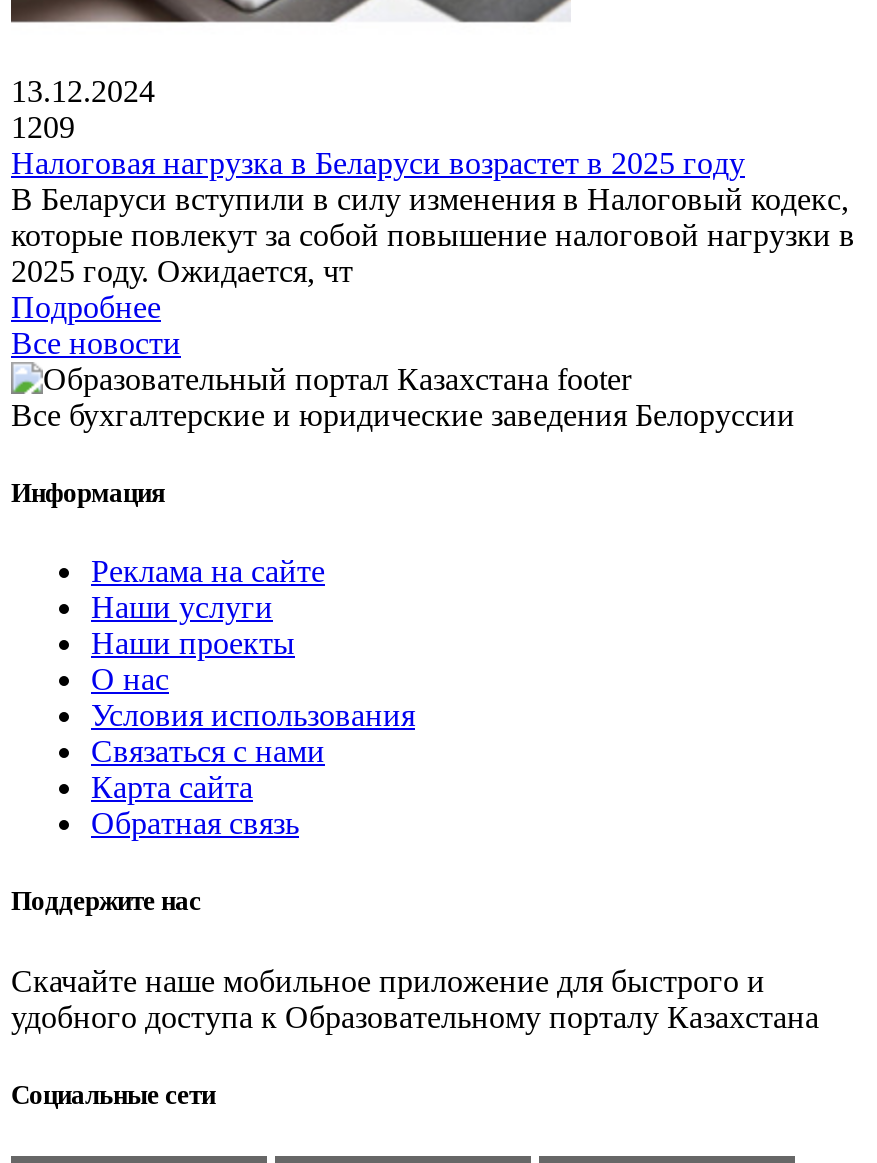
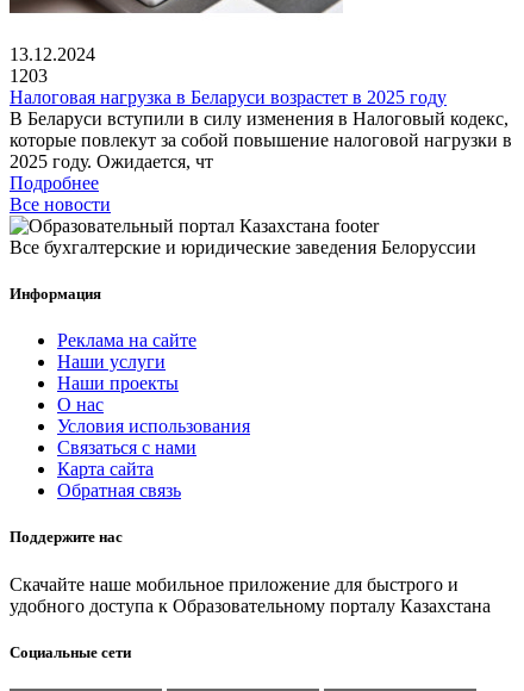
[11,110,75,144] 1209 -> [10,65,48,86] 1203

